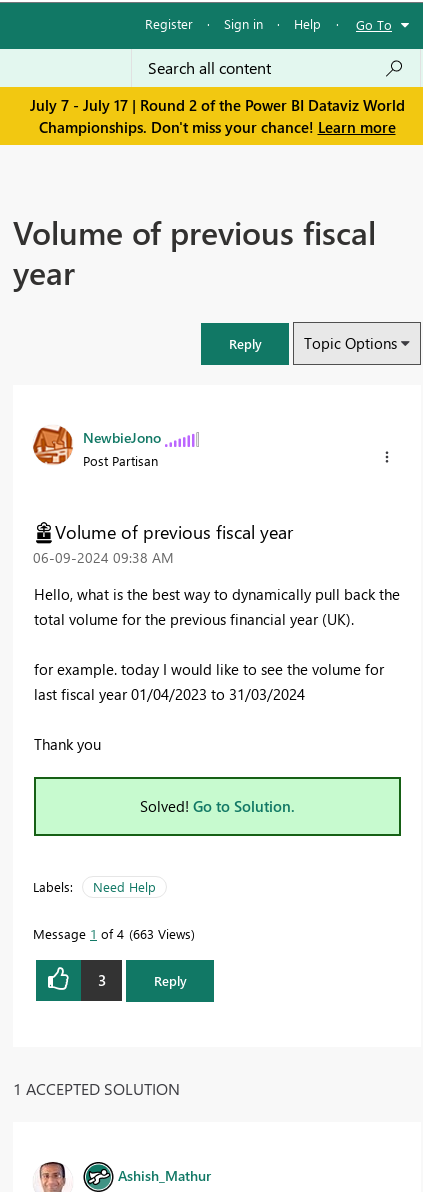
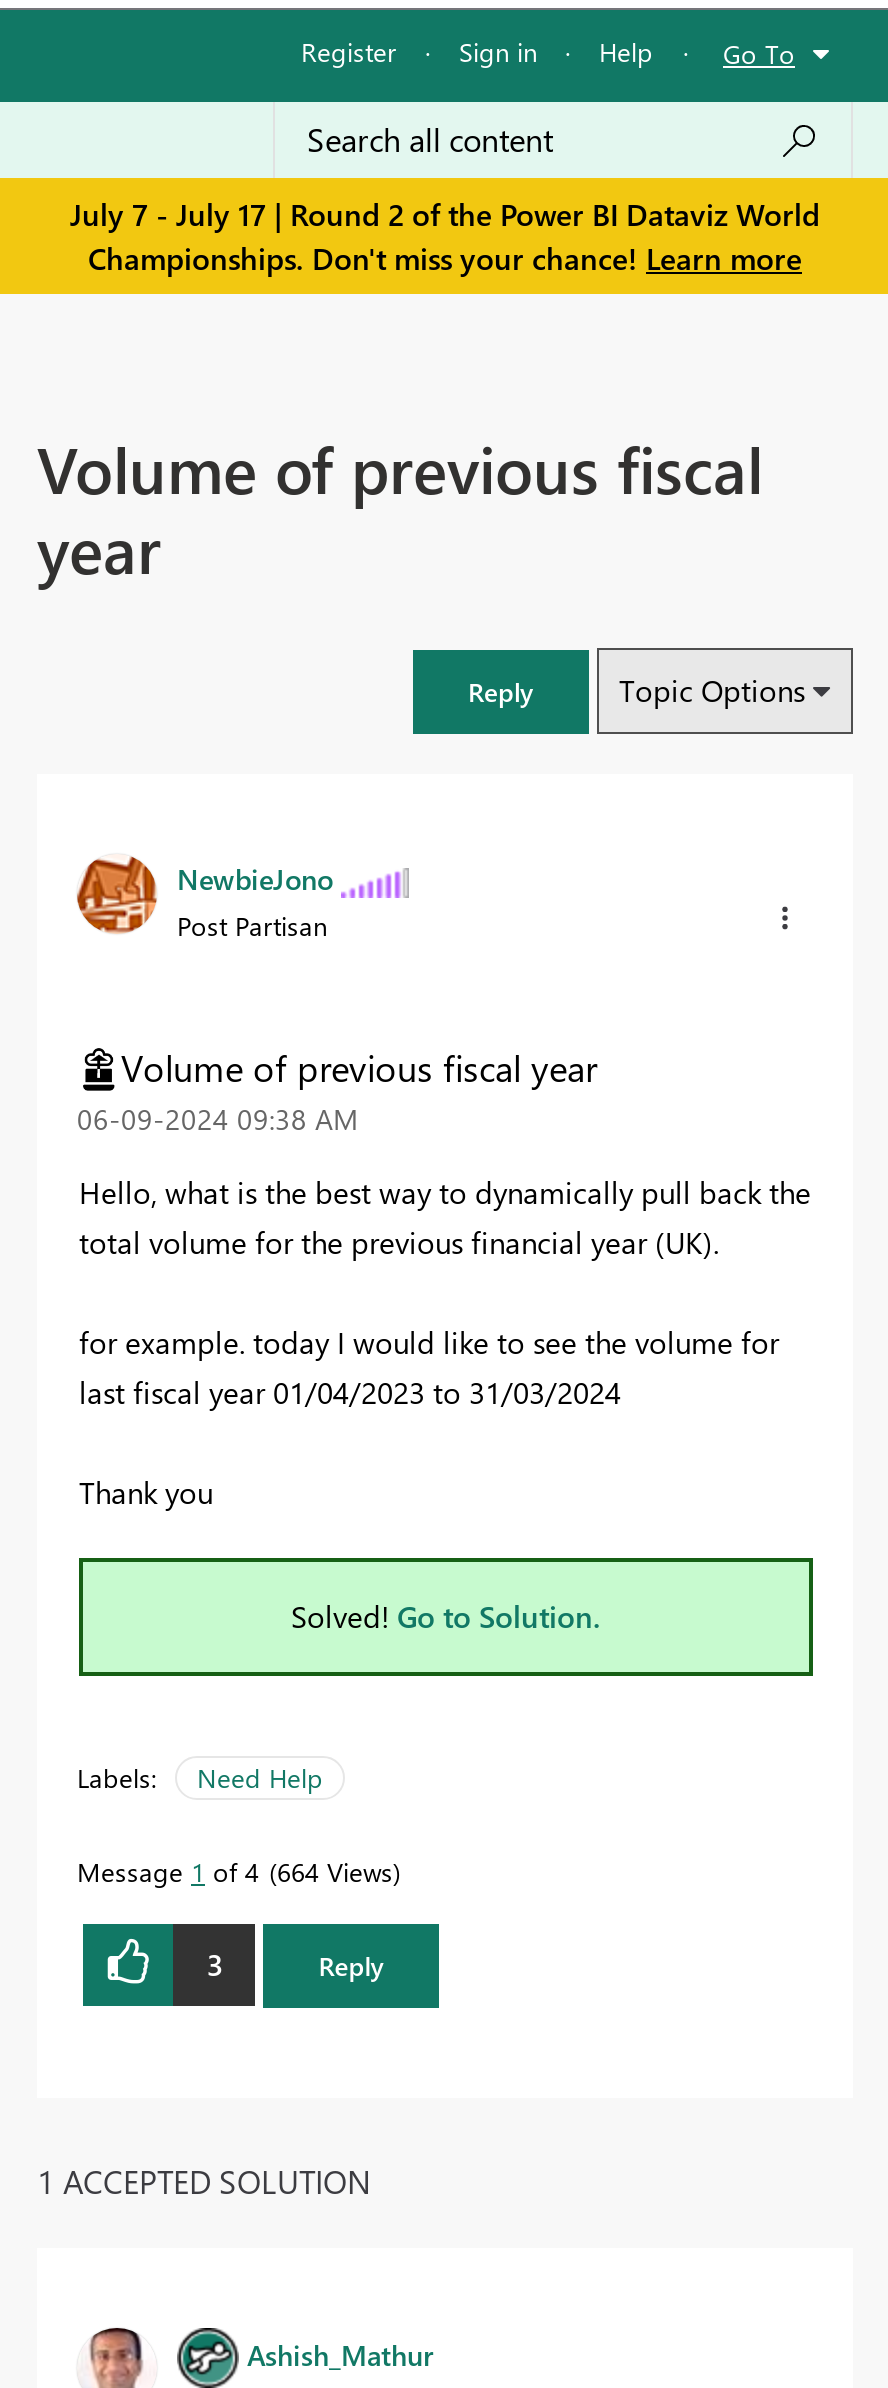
[33,925,191,942] Message 1 of 4 663 Views -> [77,1853,393,1887] Message 1 of 4 664 Views

